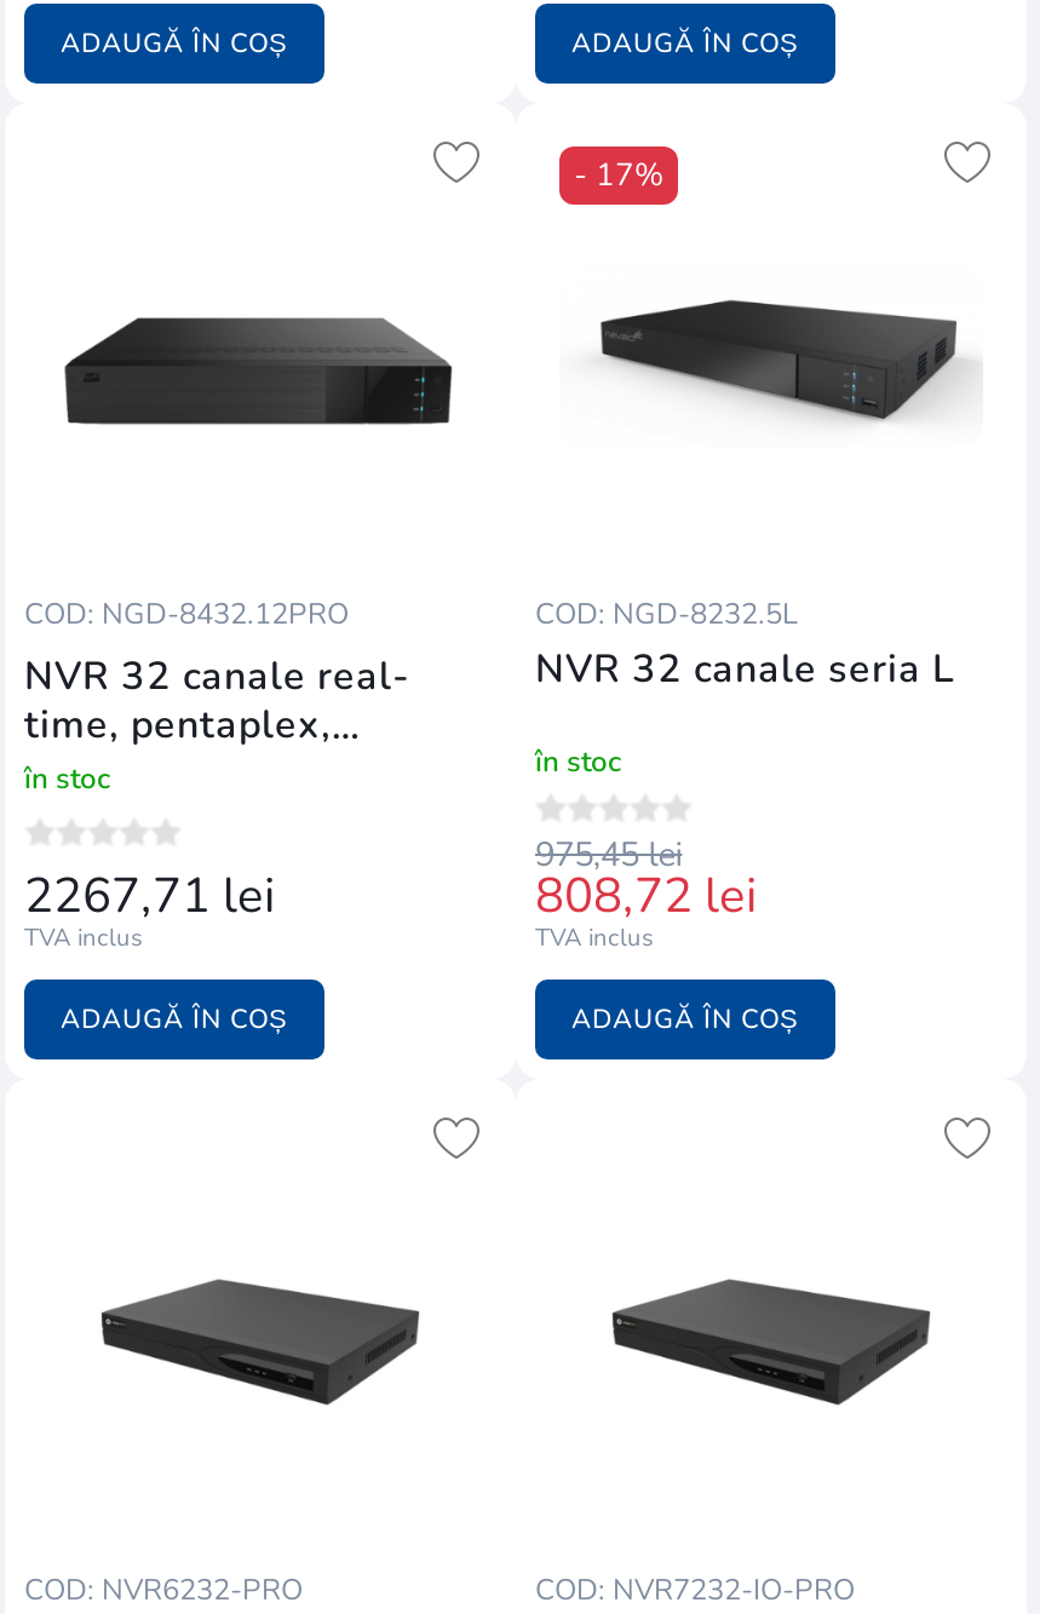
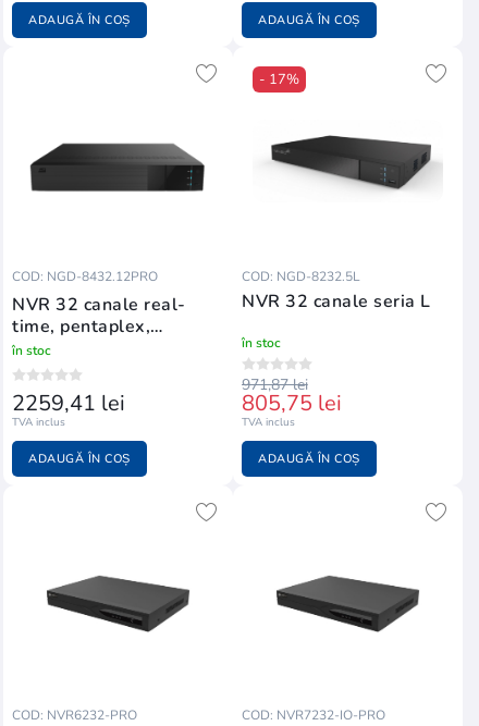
[535,831,682,877] 975,45 lei -> [242,374,308,395] 971,87 lei
[24,863,276,928] 2267,71 lei -> [12,388,125,418] 2259,41 lei
[535,863,758,928] 808,72 lei -> [242,388,342,418] 805,75 lei

